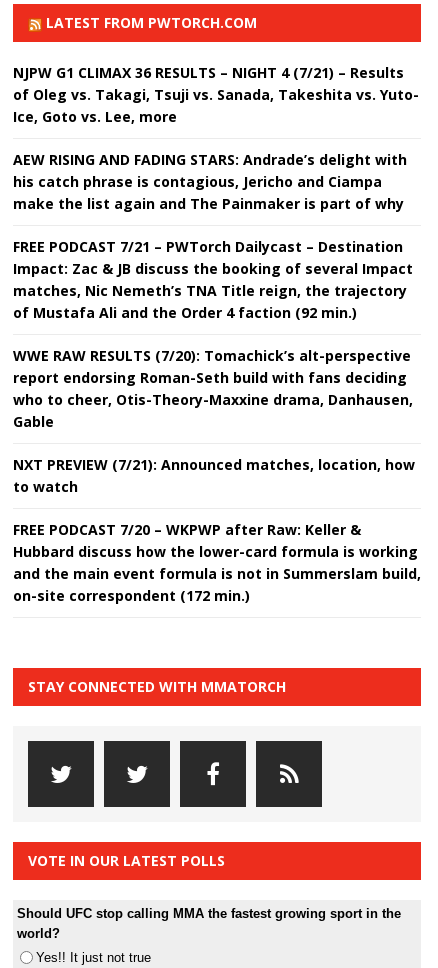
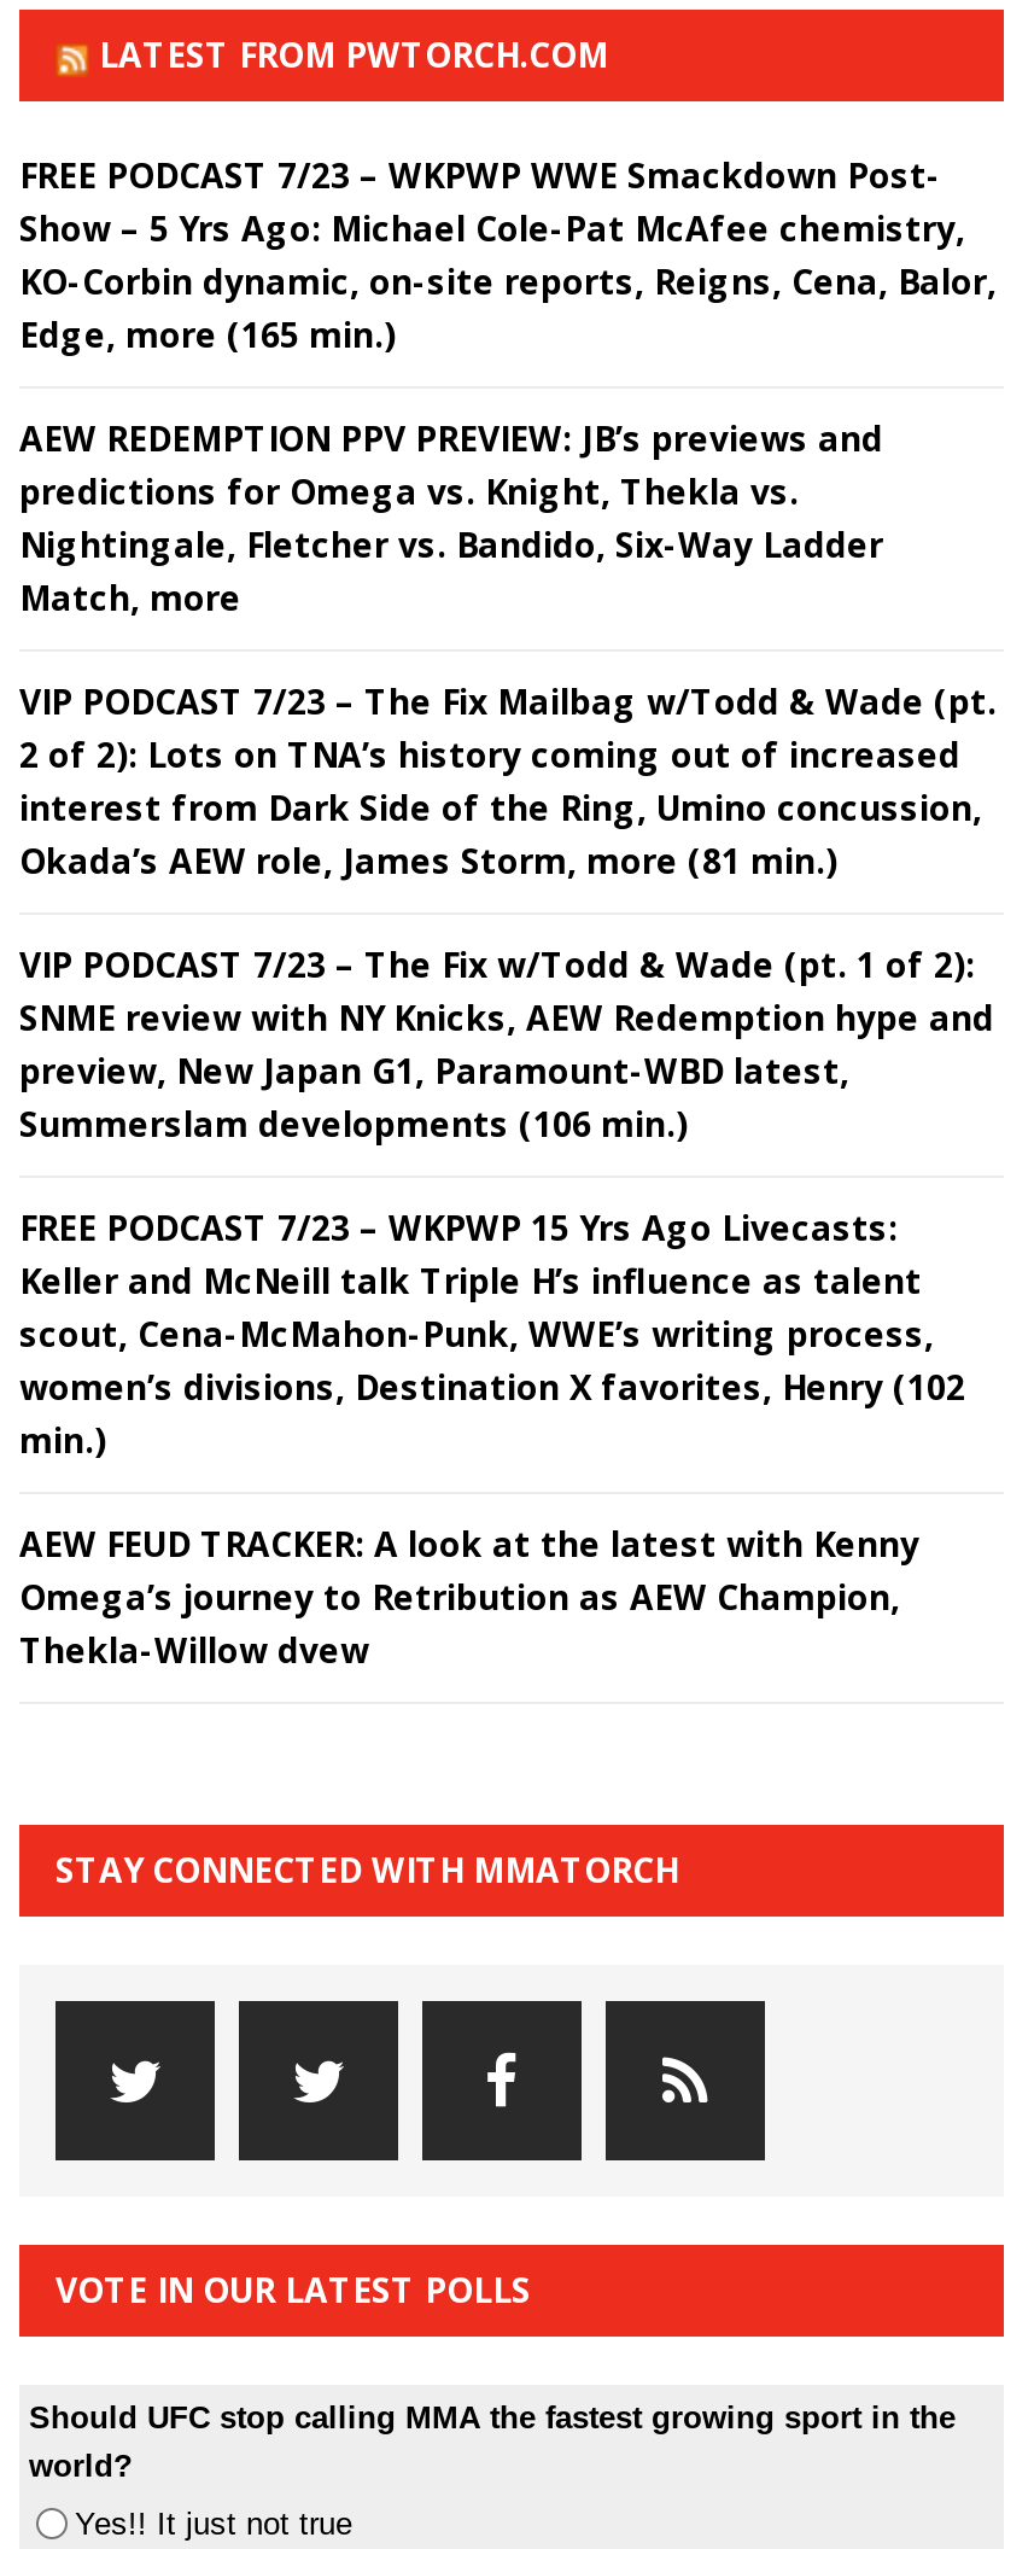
[13,63,419,126] NJPW G1 CLIMAX 36 RESULTS – NIGHT 4 (7/21) – Results | of Oleg vs. Takagi, Tsuji vs. Sanada, Takeshita vs. Yuto- | Ice, Goto vs. Lee, more -> [19,151,997,357] FREE PODCAST 7/23 – WKPWP WWE Smackdown Post- | Show – 5 Yrs Ago: Michael Cole-Pat McAfee chemistry, | KO-Corbin dynamic, on-site reports, Reigns, Cena, Balor, | Edge, more (165 min.)
[13,150,407,213] AEW RISING AND FADING STARS: Andrade’s delight with | his catch phrase is contagious, Jericho and Ciampa | make the list again and The Painmaker is part of why -> [19,414,883,620] AEW REDEMPTION PPV PREVIEW: JB’s previews and | predictions for Omega vs. Knight, Thekla vs. | Nightingale, Fletcher vs. Bandido, Six-Way Ladder | Match, more
[13,237,413,322] FREE PODCAST 7/21 – PWTorch Dailycast – Destination | Impact: Zac & JB discuss the booking of several Impact | matches, Nic Nemeth’s TNA Title reign, the trajectory | of Mustafa Ali and the Order 4 faction (92 min.) -> [19,678,997,883] VIP PODCAST 7/23 – The Fix Mailbag w/Todd & Wade (pt. | 2 of 2): Lots on TNA’s history coming out of increased | interest from Dark Side of the Ring, Umino concussion, | Okada’s AEW role, James Storm, more (81 min.)
[13,346,413,431] WWE RAW RESULTS (7/20): Tomachick’s alt-perspective | report endorsing Roman-Seth build with fans deciding | who to cheer, Otis-Theory-Maxxine drama, Danhausen, | Gable -> [19,941,994,1146] VIP PODCAST 7/23 – The Fix w/Todd & Wade (pt. 1 of 2): | SNME review with NY Knicks, AEW Redemption hype and | preview, New Japan G1, Paramount-WBD latest, | Summerslam developments (106 min.)
[13,455,415,496] NXT PREVIEW (7/21): Announced matches, location, how | to watch -> [19,1204,965,1462] FREE PODCAST 7/23 – WKPWP 15 Yrs Ago Livecasts: | Keller and McNeill talk Triple H’s influence as talent | scout, Cena-McMahon-Punk, WWE’s writing process, | women’s divisions, Destination X favorites, Henry (102 | min.)
[13,520,421,605] FREE PODCAST 7/20 – WKPWP after Raw: Keller & | Hubbard discuss how the lower-card formula is working | and the main event formula is not in Summerslam build, | on-site correspondent (172 min.) -> [19,1520,919,1672] AEW FEUD TRACKER: A look at the latest with Kenny | Omega’s journey to Retribution as AEW Champion, | Thekla-Willow dvew

